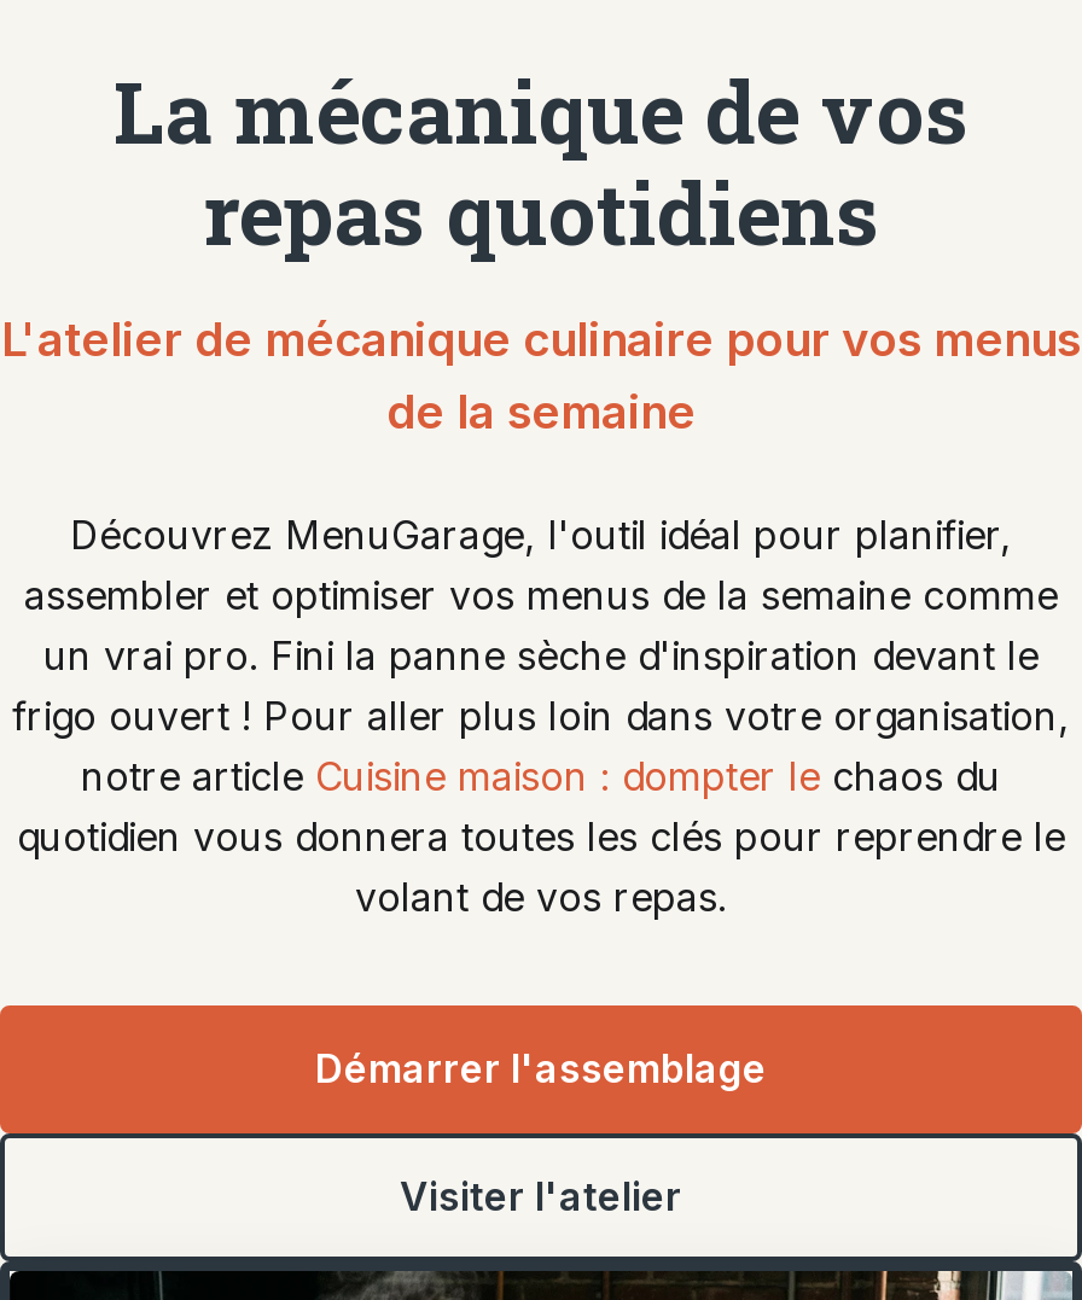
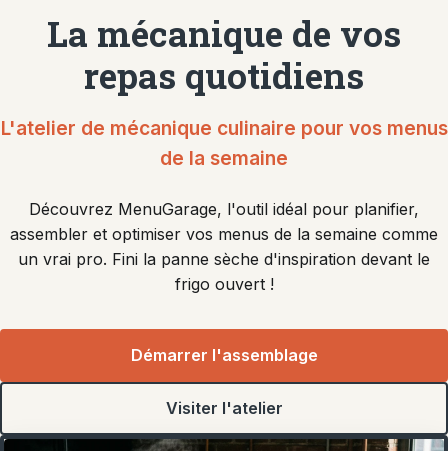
[12,692,1070,921] frigo ouvert ! Pour aller plus loin dans votre organisation, | notre article Cuisine maison : dompter le chaos du | quotidien vous donnera toutes les clés pour reprendre le | volant de vos repas. -> [174,274,273,294] frigo ouvert !

